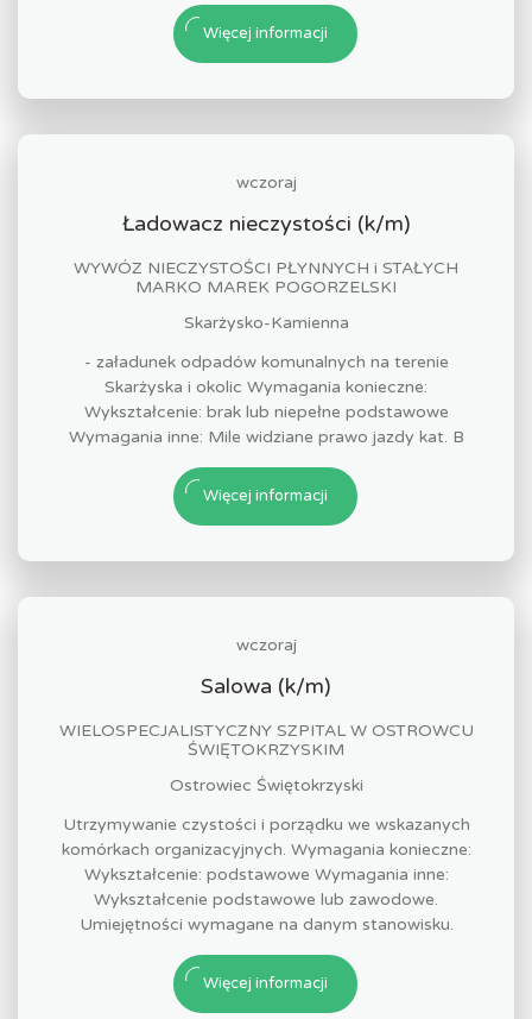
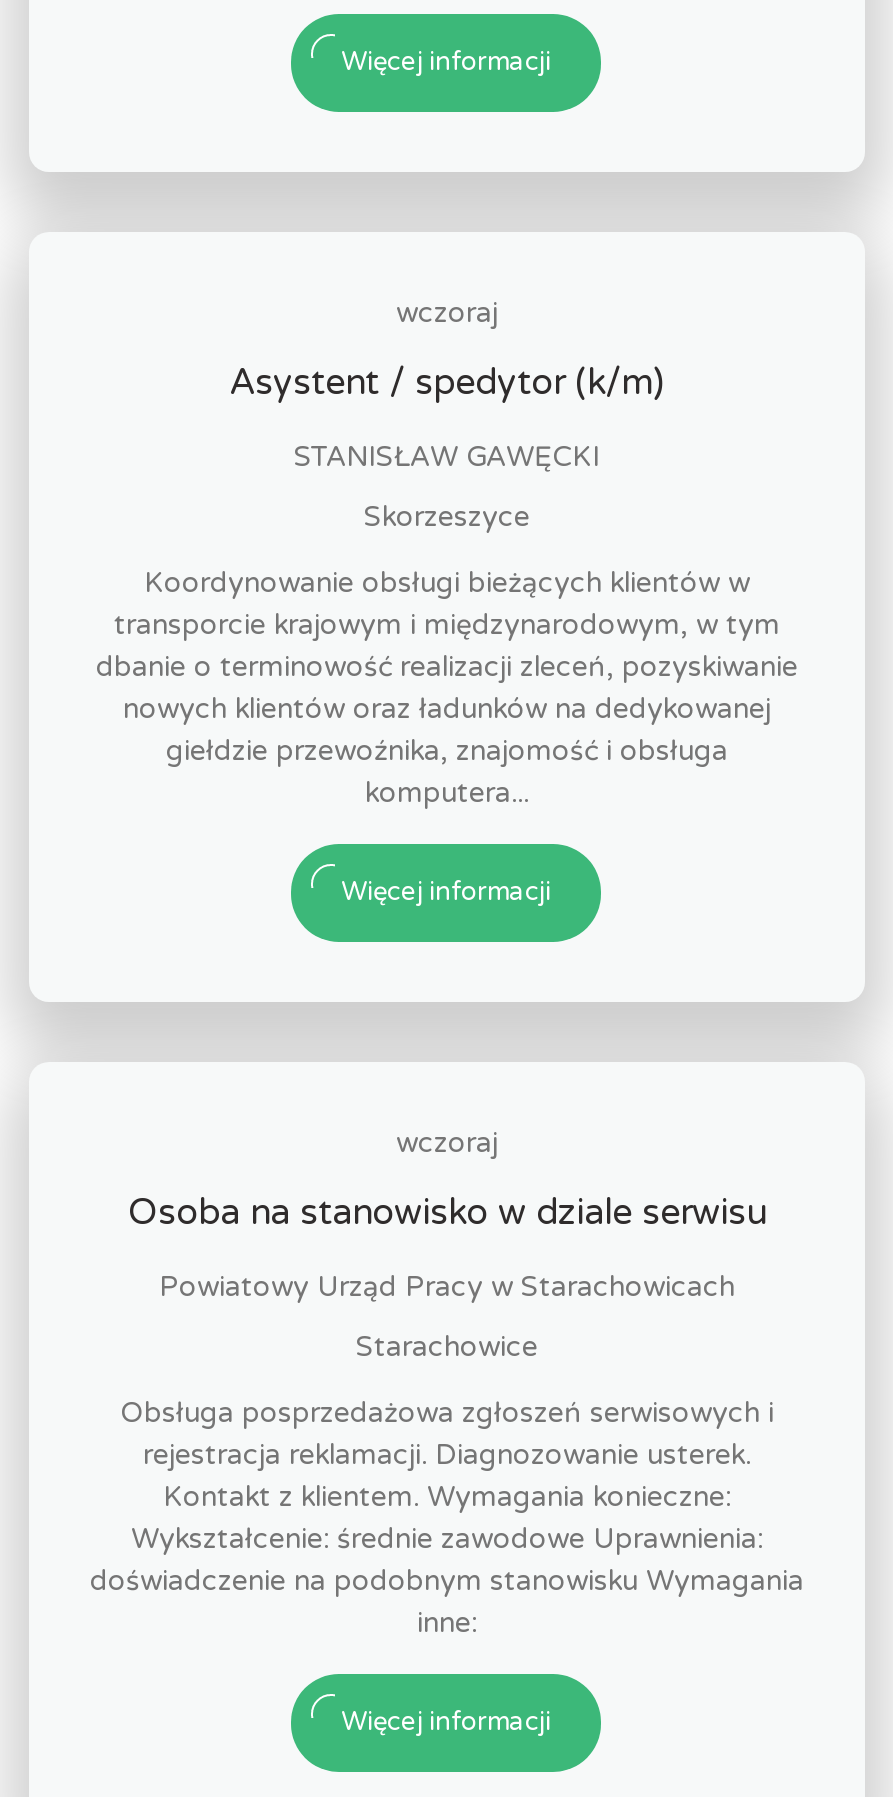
[122,210,410,237] Ładowacz nieczystości (k/m) -> [229,360,665,404] Asystent / spedytor (k/m)
[74,258,458,297] WYWÓZ NIECZYSTOŚCI PŁYNNYCH i STAŁYCH | MARKO MAREK POGORZELSKI -> [294,440,600,474] STANISŁAW GAWĘCKI
[183,313,349,333] Skarżysko-Kamienna -> [364,500,530,534] Skorzeszyce
[68,352,464,447] - załadunek odpadów komunalnych na terenie | Skarżyska i okolic Wymagania konieczne: | Wykształcenie: brak lub niepełne podstawowe | Wymagania inne: Mile widziane prawo jazdy kat. B -> [96,566,798,810] Koordynowanie obsługi bieżących klientów w | transporcie krajowym i międzynarodowym, w tym | dbanie o terminowość realizacji zleceń, pozyskiwanie | nowych klientów oraz ładunków na dedykowanej | giełdzie przewoźnika, znajomość i obsługa | komputera...
[201,673,331,699] Salowa (k/m) -> [128,1190,766,1234] Osoba na stanowisko w dziale serwisu
[59,721,473,760] WIELOSPECJALISTYCZNY SZPITAL W OSTROWCU | ŚWIĘTOKRZYSKIM -> [159,1270,735,1304] Powiatowy Urząd Pracy w Starachowicach
[169,775,363,795] Ostrowiec Świętokrzyski -> [356,1330,538,1364] Starachowice
[61,814,471,935] Utrzymywanie czystości i porządku we wskazanych | komórkach organizacyjnych. Wymagania konieczne: | Wykształcenie: podstawowe Wymagania inne: | Wykształcenie podstawowe lub zawodowe. | Umiejętności wymagane na danym stanowisku. -> [90,1396,804,1640] Obsługa posprzedażowa zgłoszeń serwisowych i | rejestracja reklamacji. Diagnozowanie usterek. | Kontakt z klientem. Wymagania konieczne: | Wykształcenie: średnie zawodowe Uprawnienia: | doświadczenie na podobnym stanowisku Wymagania | inne:

